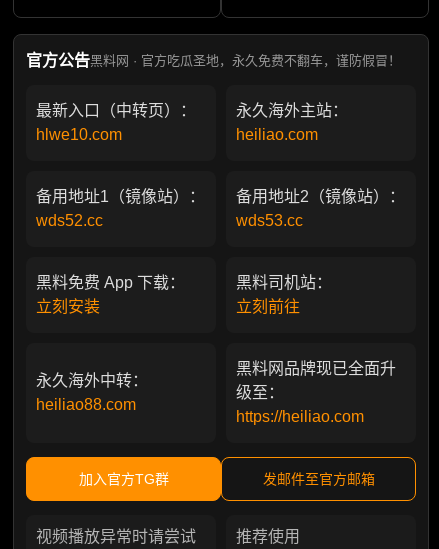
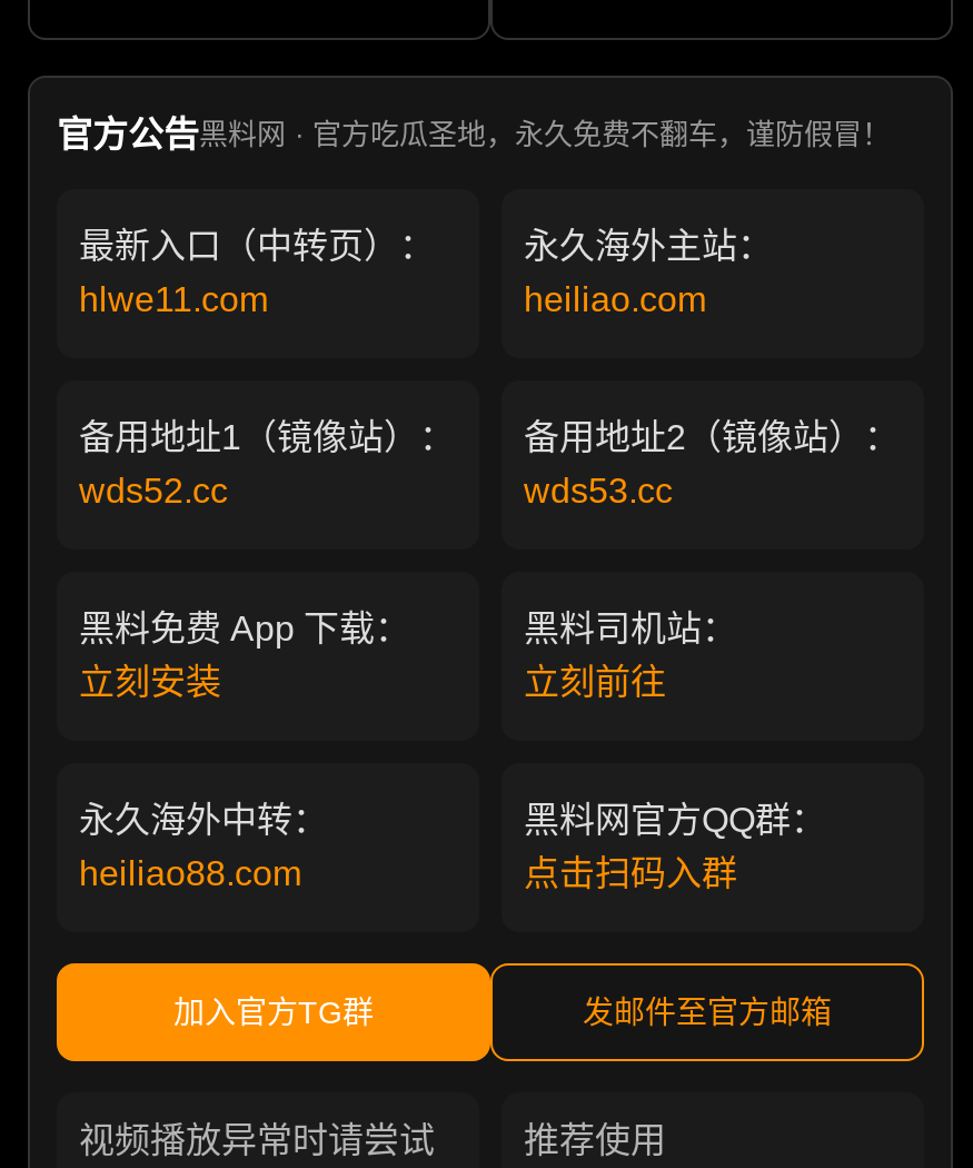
[36,126,122,143] hlwe10.com -> [79,280,268,318] hlwe11.com
[236,360,396,425] 黑料网品牌现已全面升 | 级至： | https://heiliao.com -> [524,800,826,892] 黑料网官方QQ群： | 点击扫码入群

